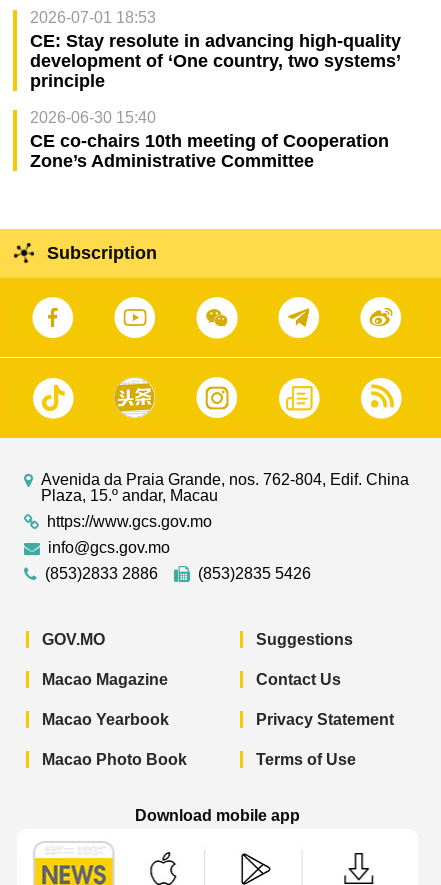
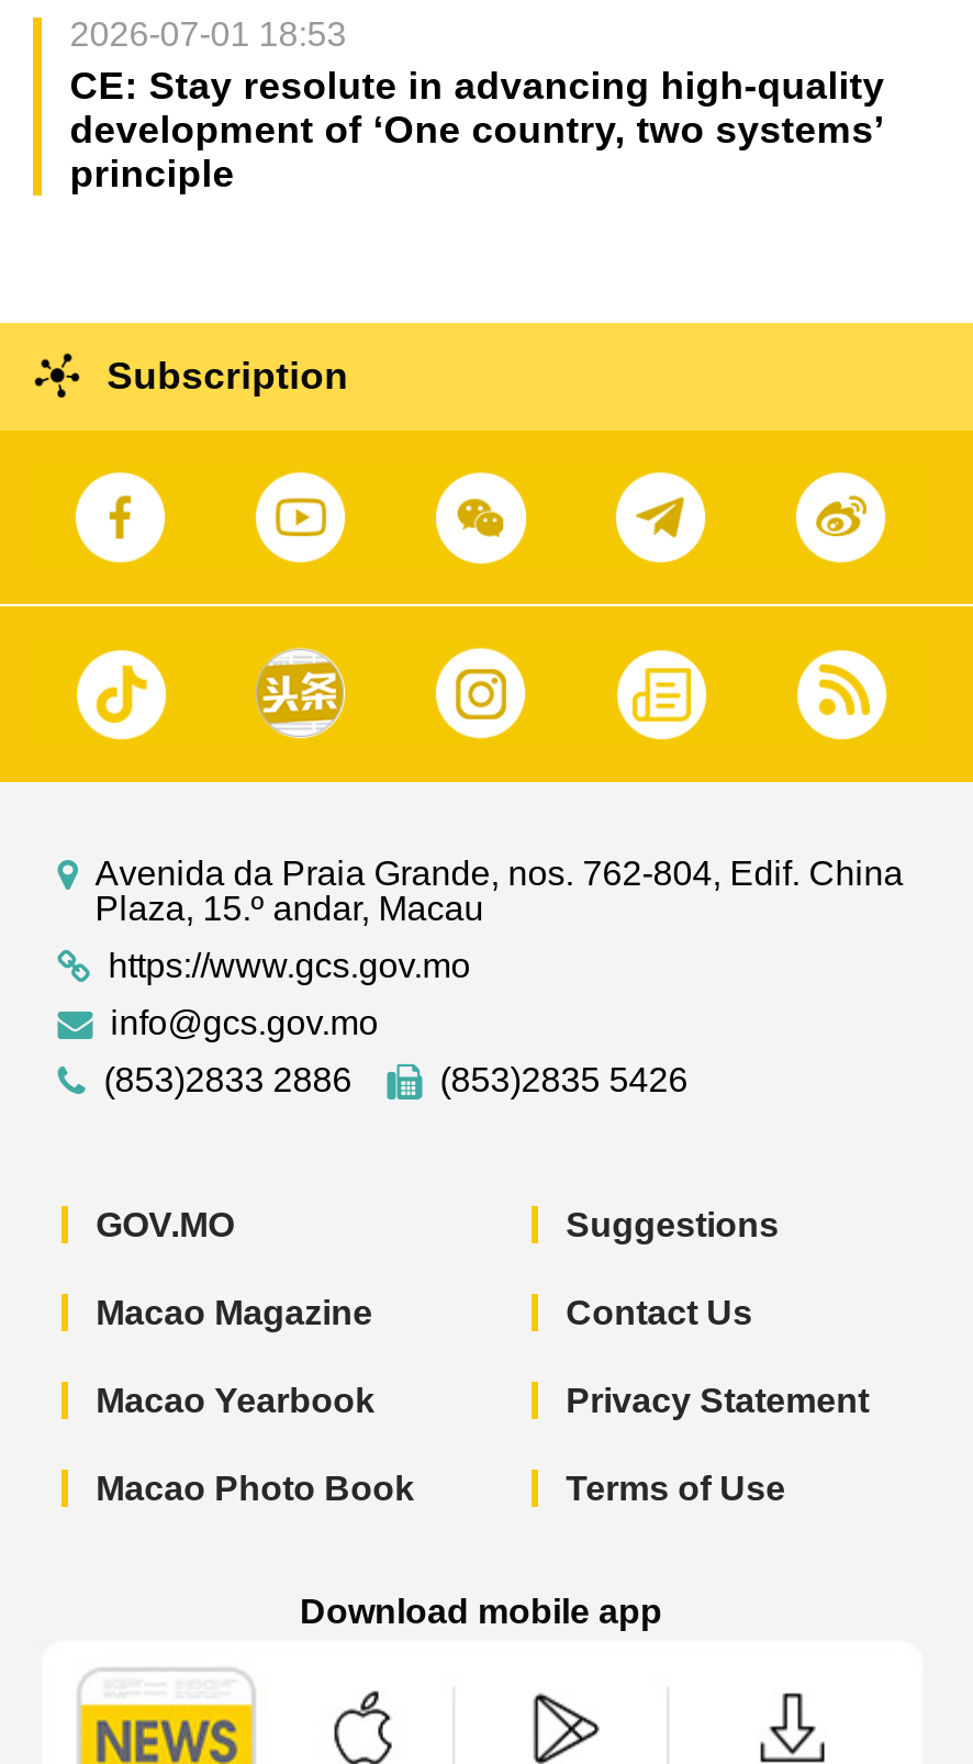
[30,109,389,171] 2026-06-30 15:40 | CE co-chairs 10th meeting of Cooperation | Zone’s Administrative Committee -> none

